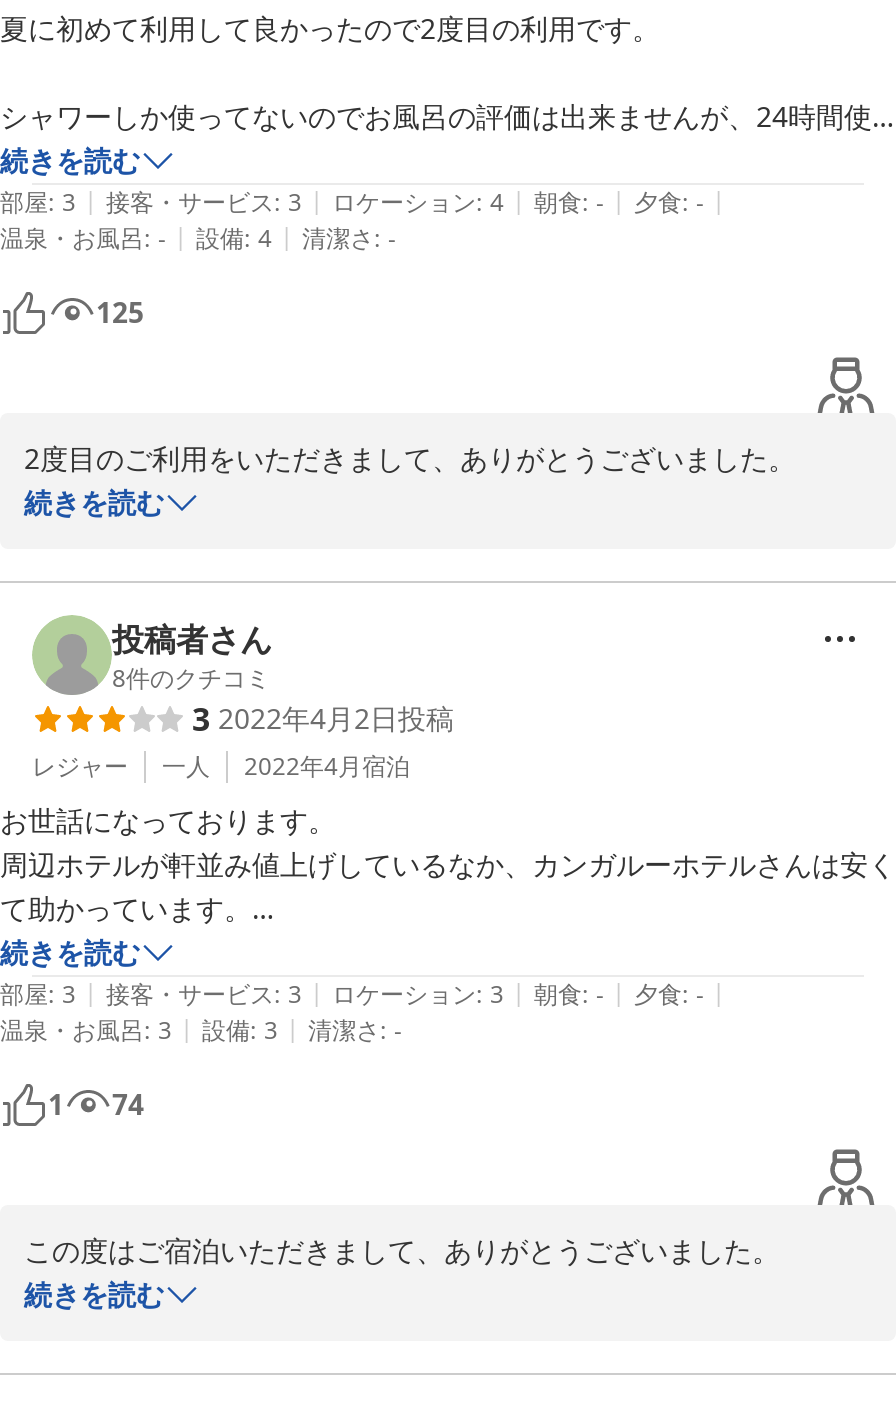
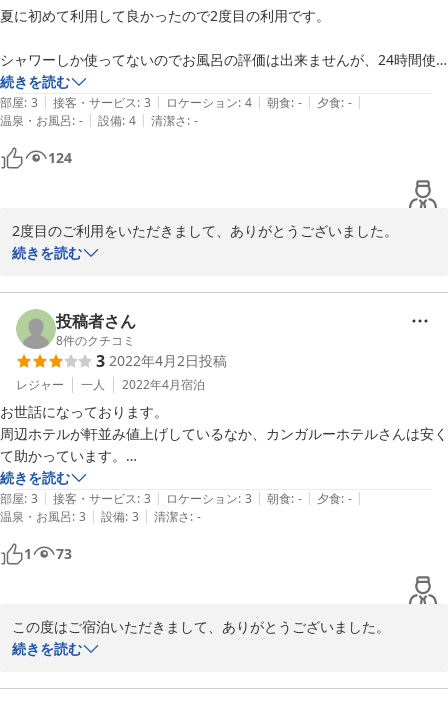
[96,293,144,331] 125 -> [48,148,72,167] 124
[48,1085,144,1123] 1 74 -> [24,544,72,563] 1 73

